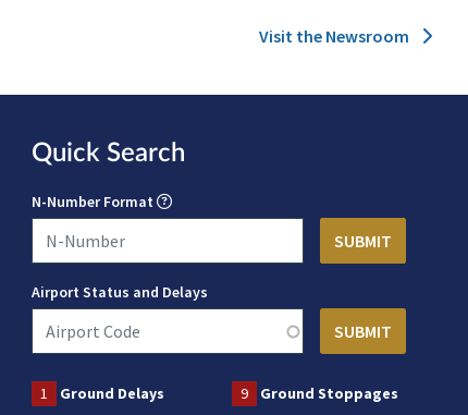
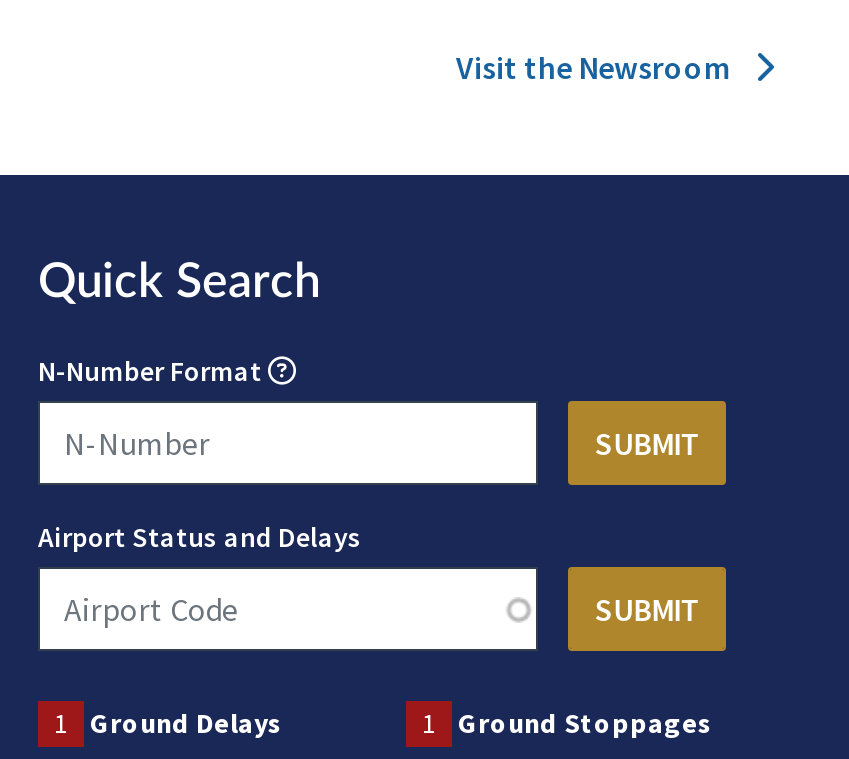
[241,384,398,403] 9 Ground Stoppages -> [422,705,712,741] 1 Ground Stoppages

